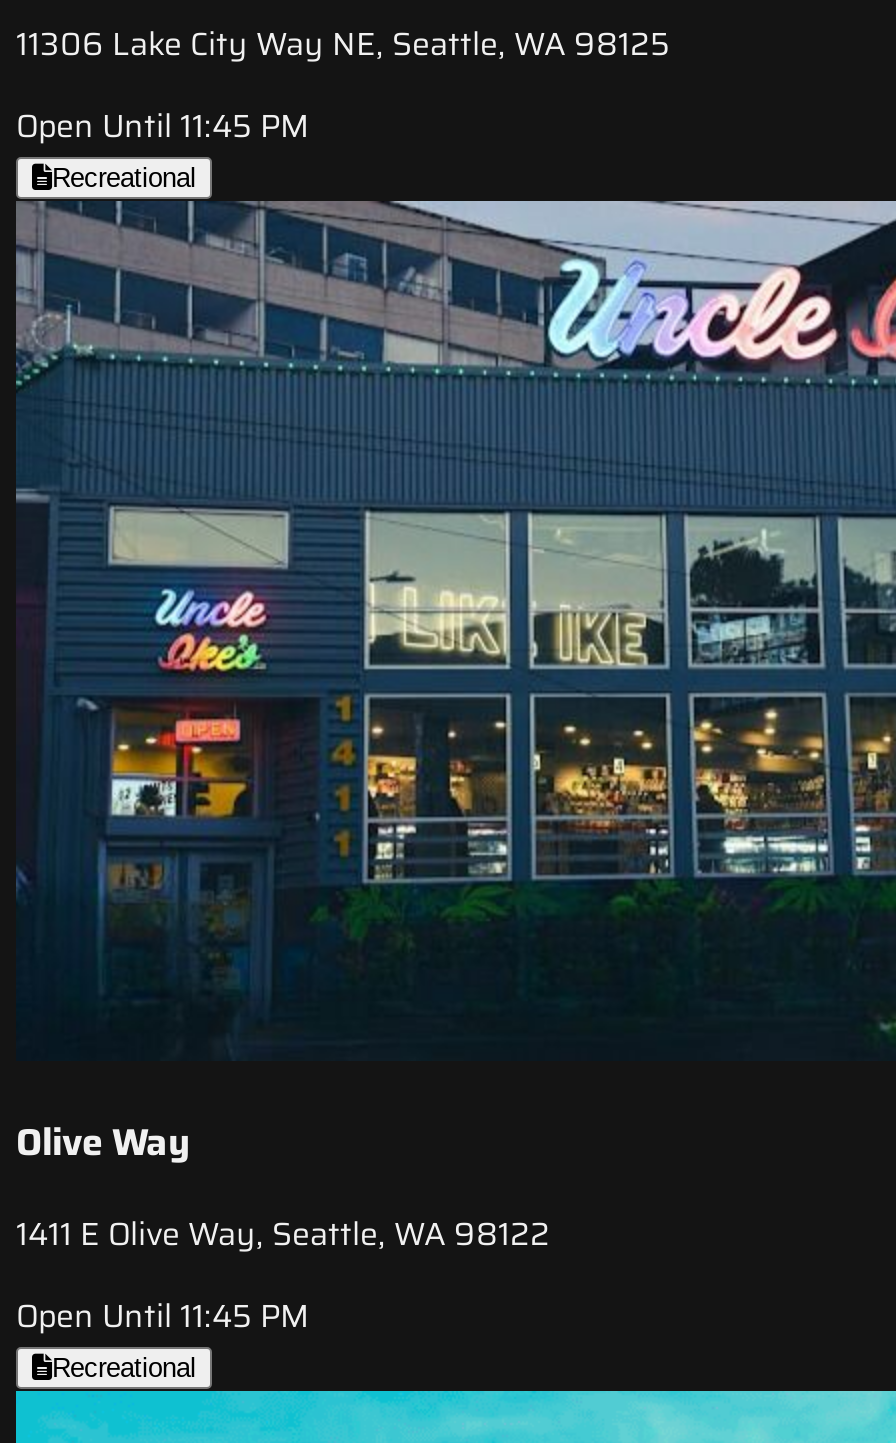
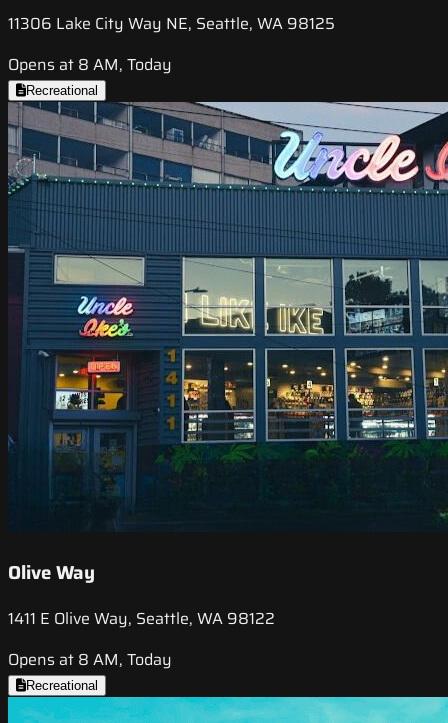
[16,102,310,152] Open Until 11:45 PM -> [8,52,172,77] Opens at 8 AM, Today
[16,1291,310,1341] Open Until 11:45 PM -> [8,647,172,672] Opens at 8 AM, Today

